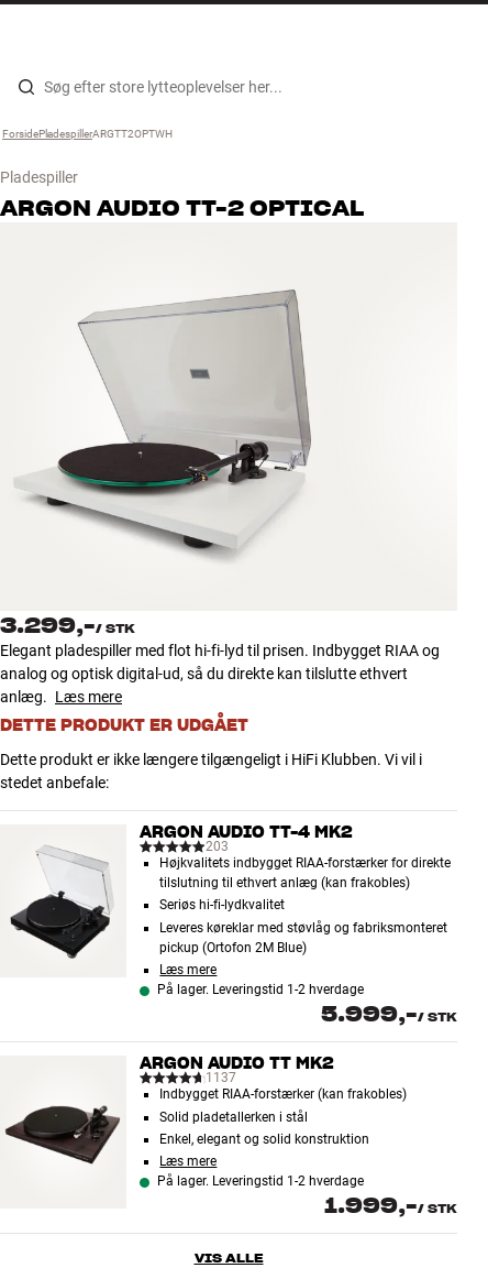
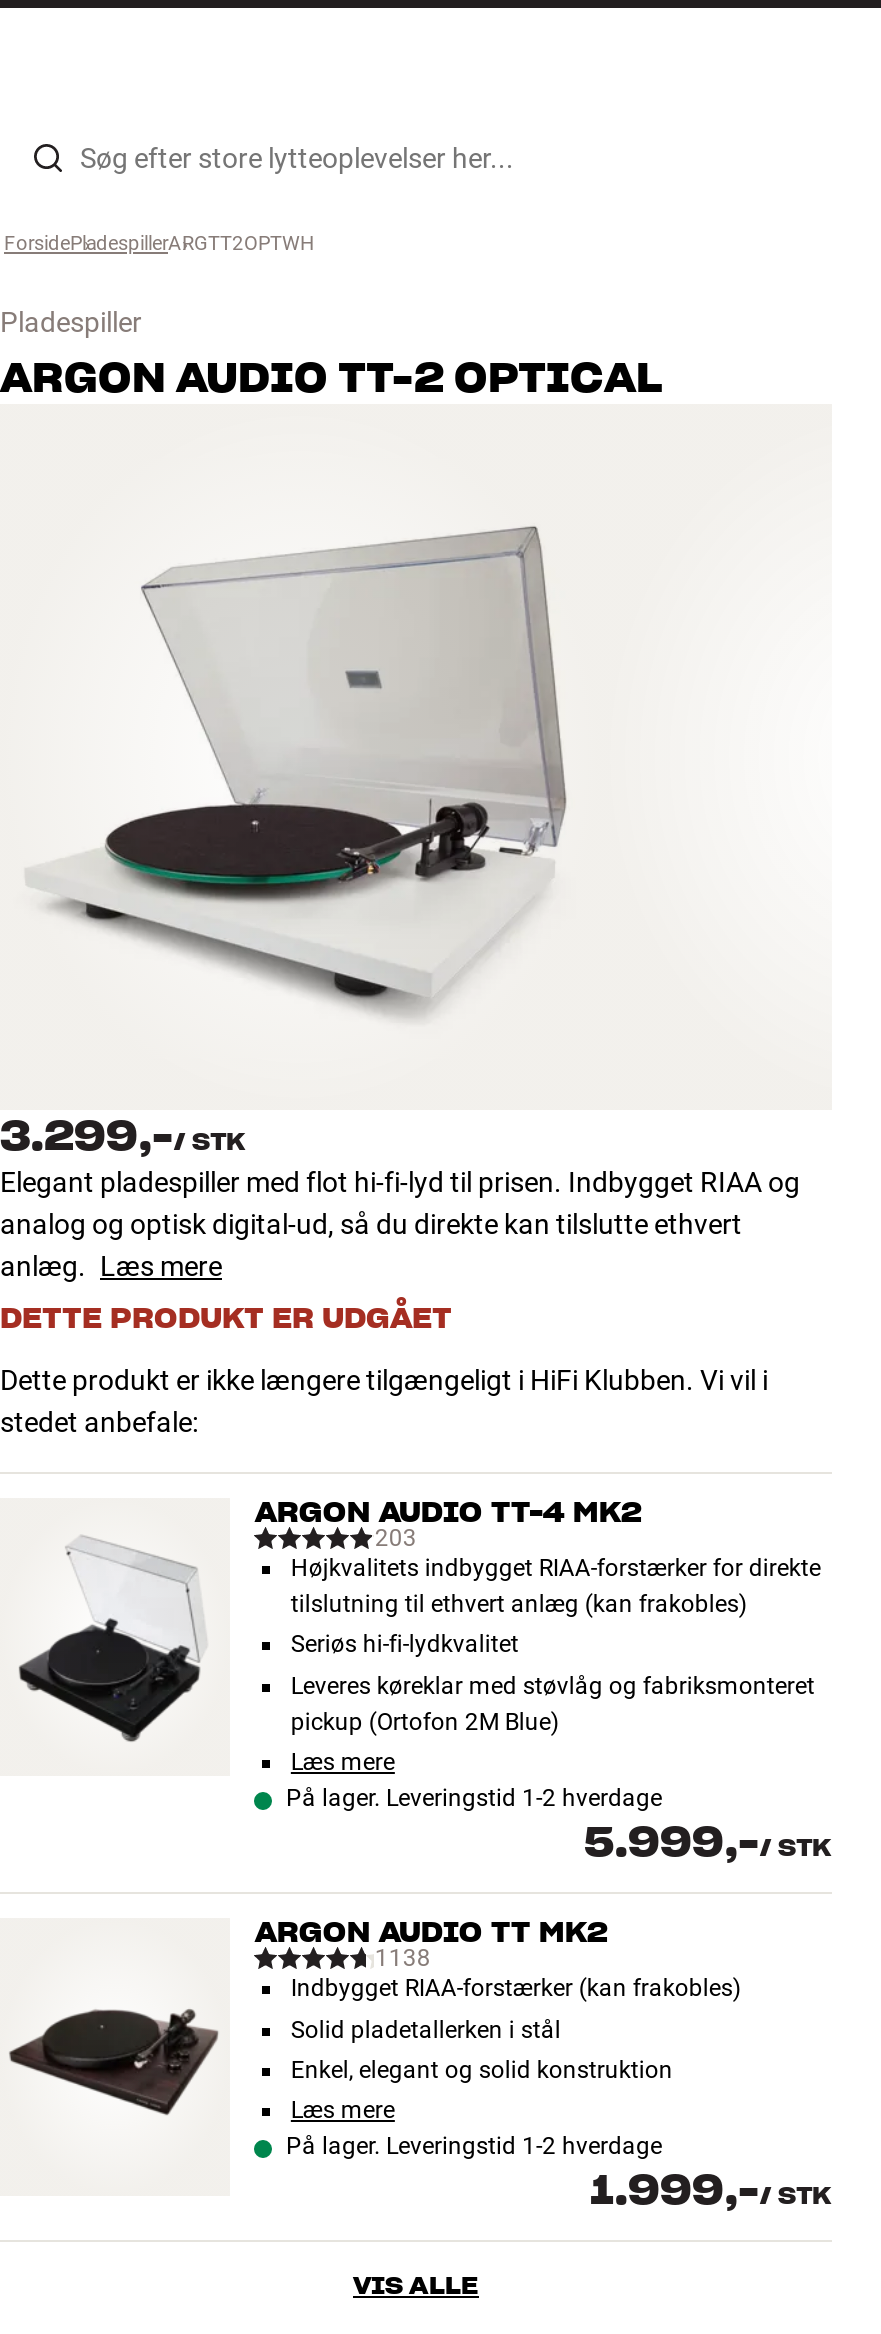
[206,1070,237,1086] 1137 -> [375,1945,431,1973] 1138

